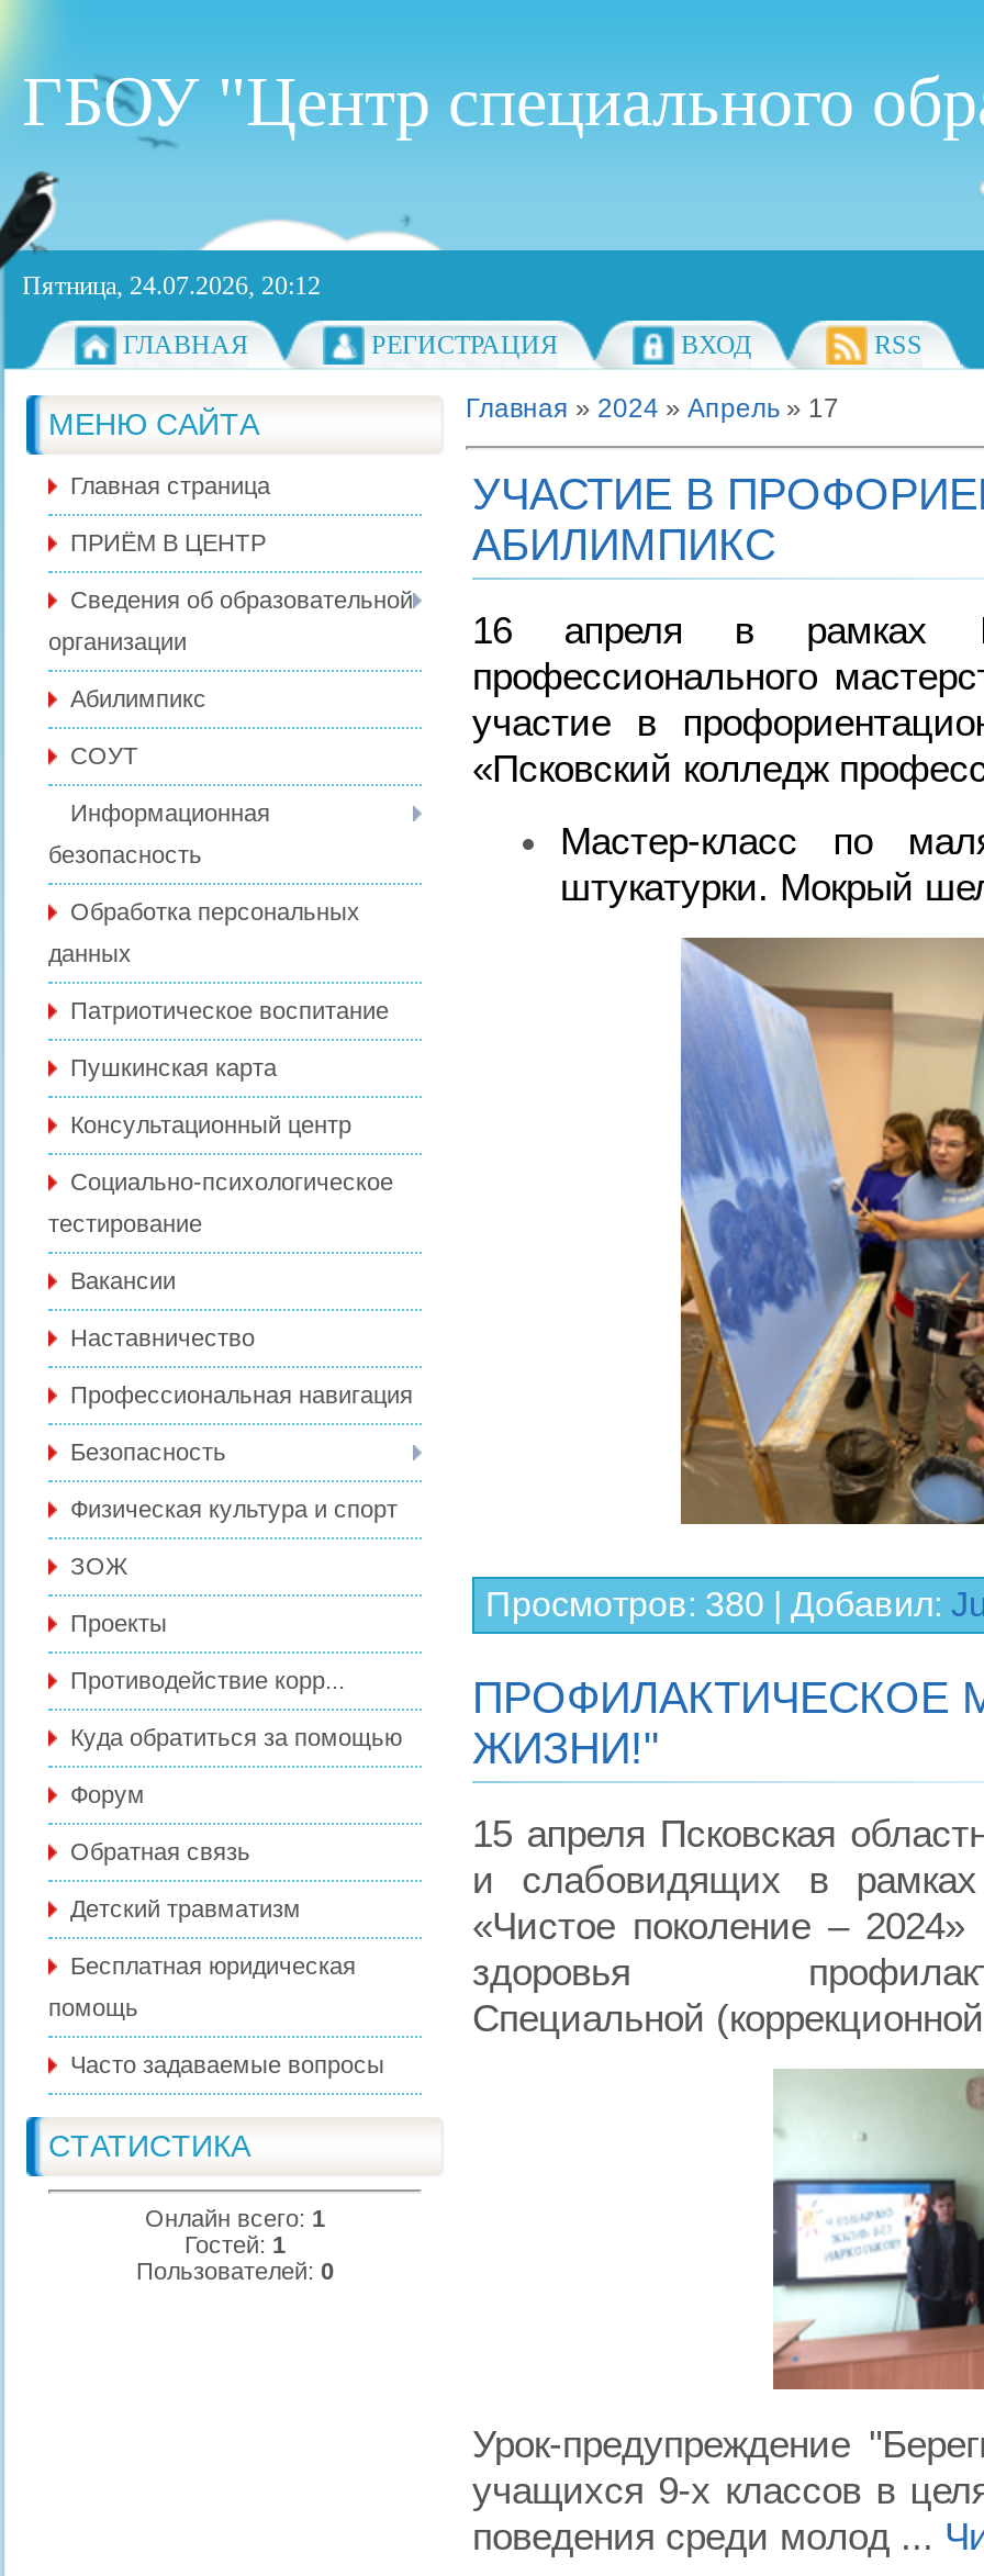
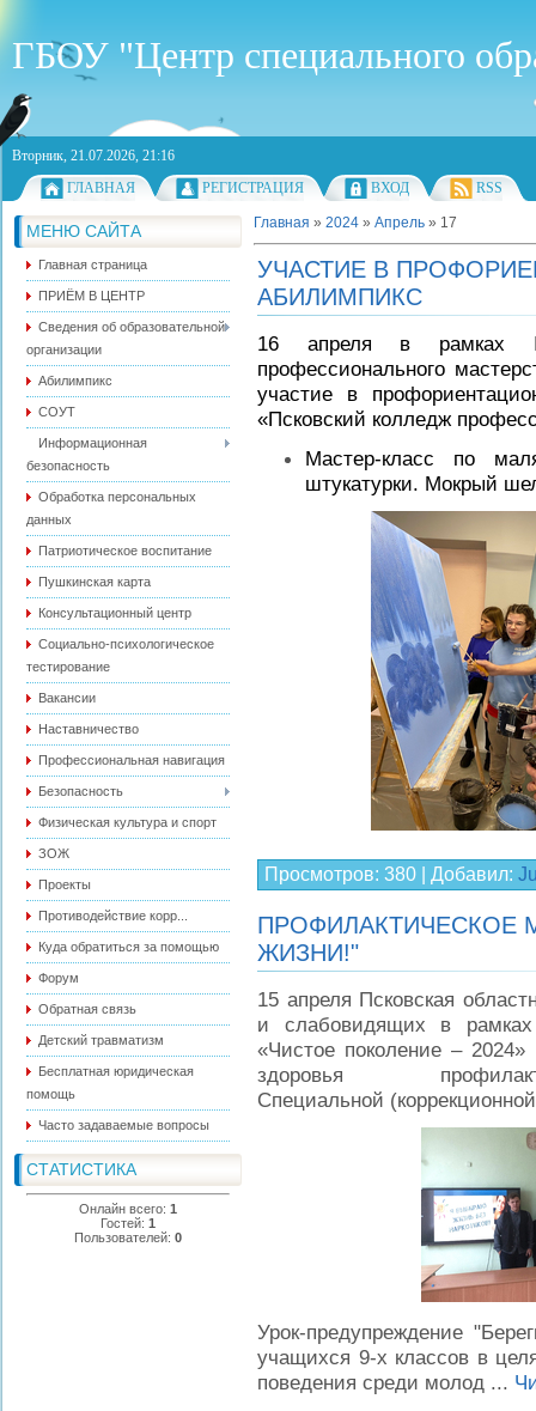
[22,270,321,301] Пятница, 24.07.2026, 20:12 -> [12,147,175,164] Вторник, 21.07.2026, 21:16

